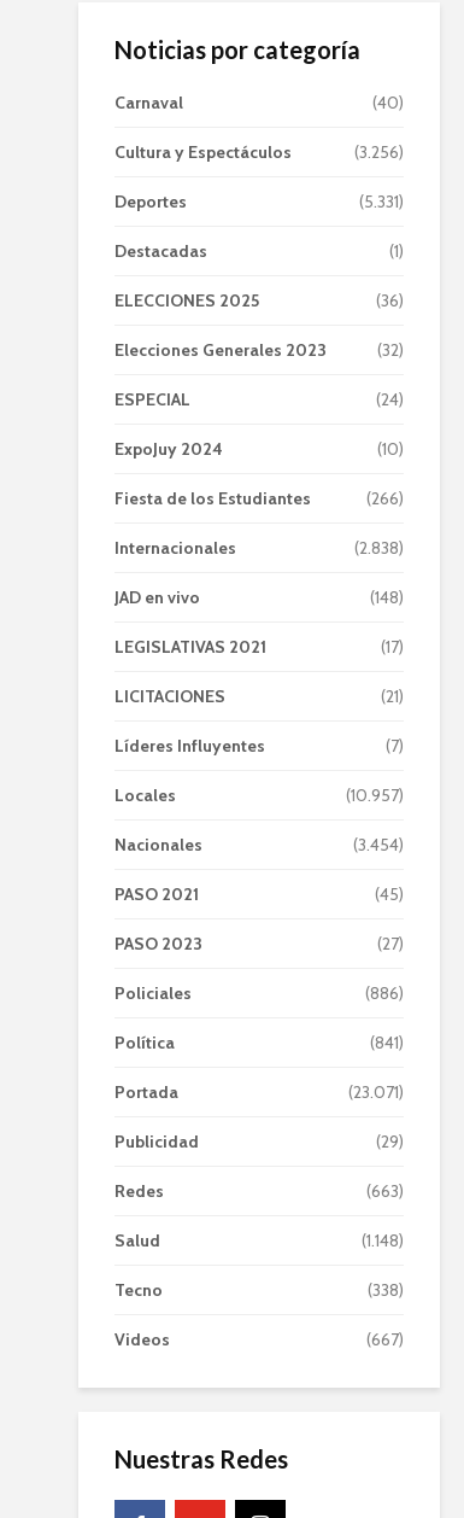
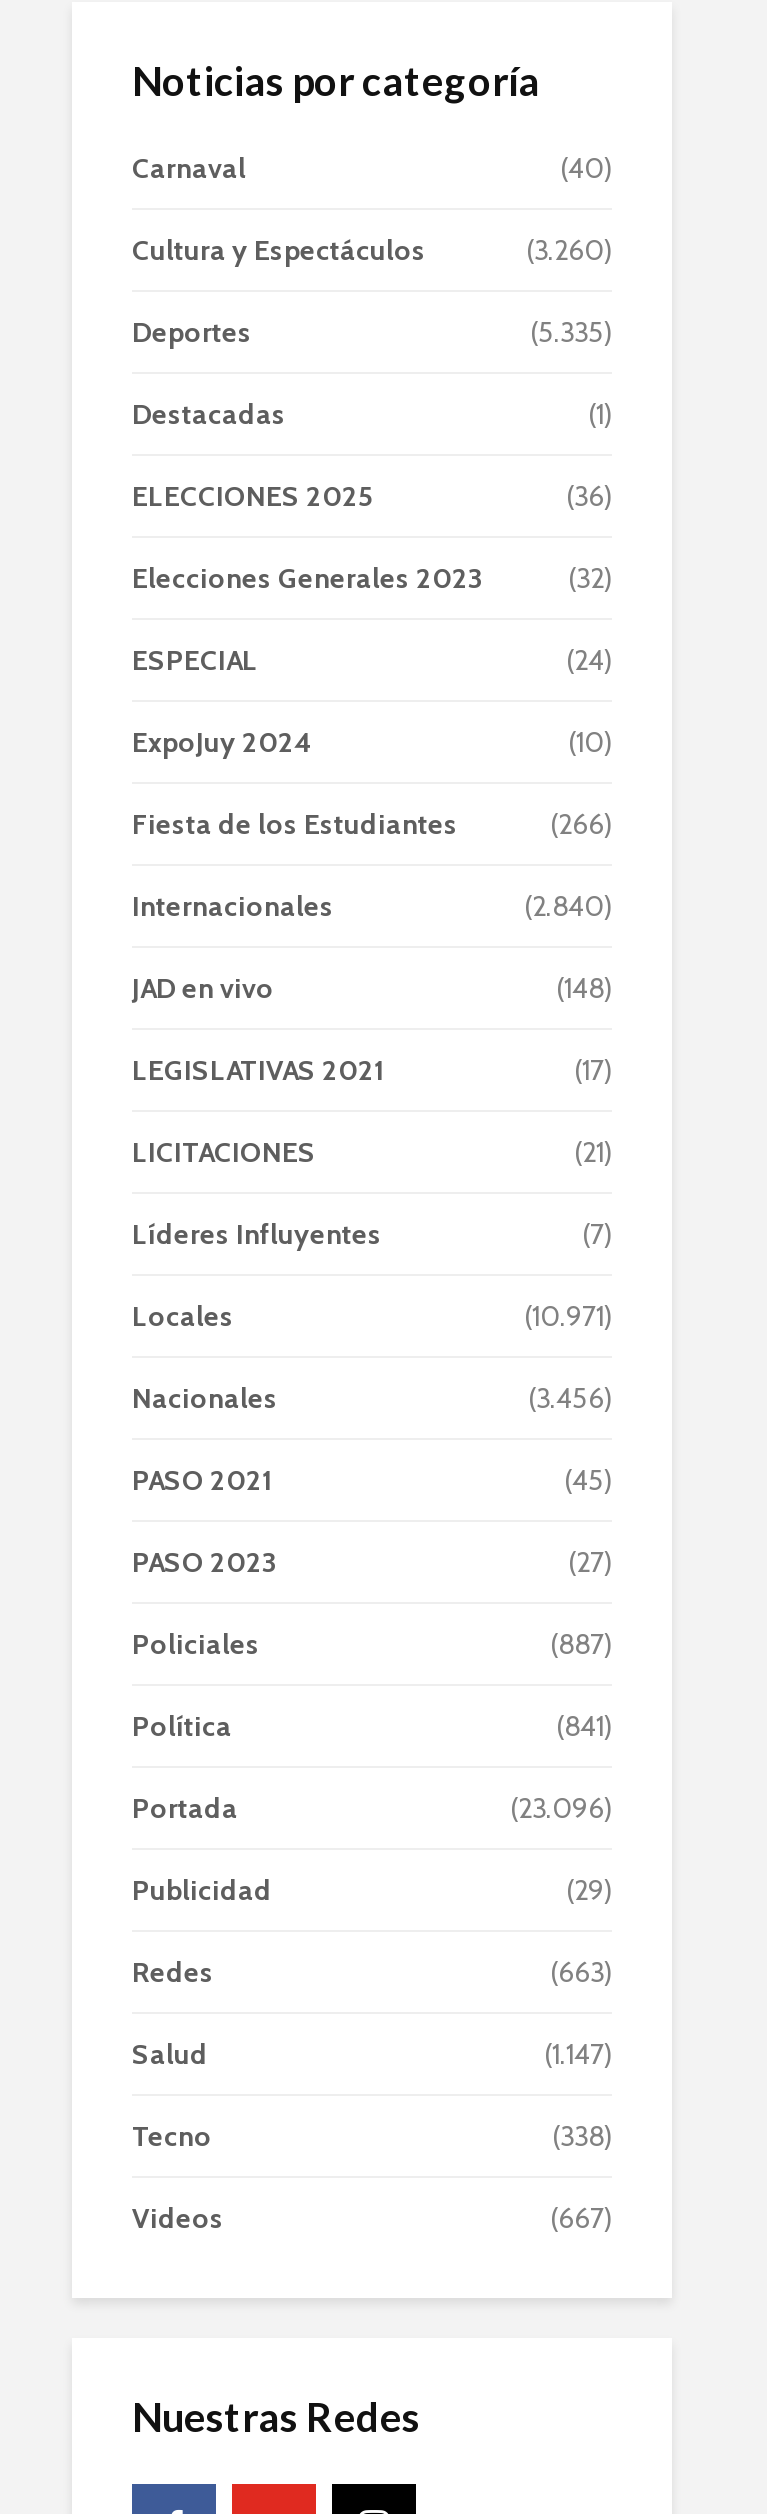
[354,141,404,163] (3.256) -> [526,232,612,268] (3.260)
[359,191,404,212] (5.331) -> [530,314,612,350] (5.335)
[354,537,404,559] (2.838) -> [524,888,612,924] (2.840)
[346,784,404,806] (10.957) -> [524,1298,612,1334] (10.971)
[353,834,404,856] (3.454) -> [528,1380,612,1416] (3.456)
[365,982,404,1004] (886) -> [550,1626,612,1662] (887)
[348,1081,404,1103] (23.071) -> [510,1790,612,1826] (23.096)
[362,1230,404,1251] (1.148) -> [544,2036,612,2072] (1.147)

